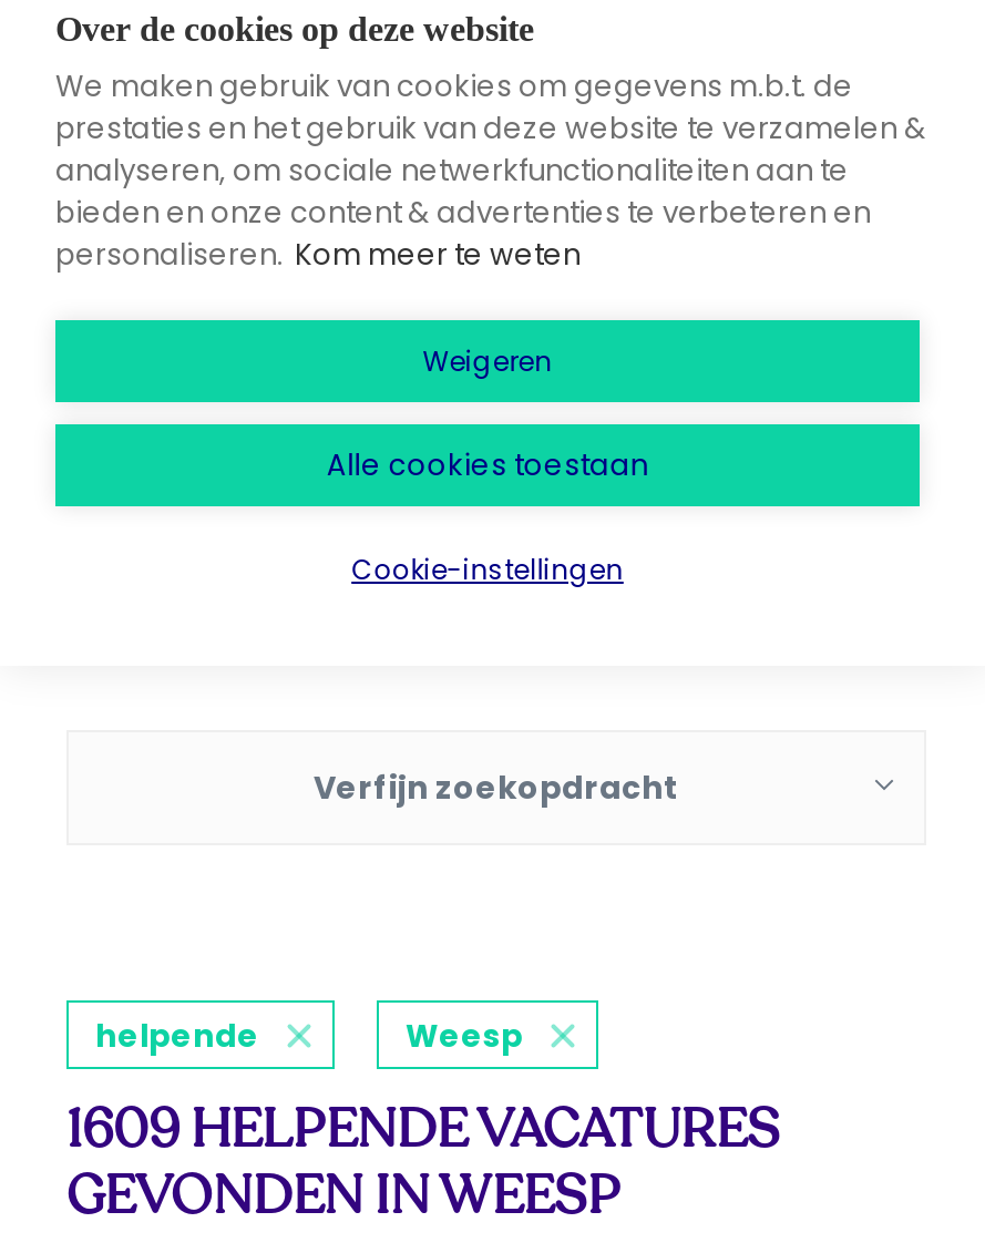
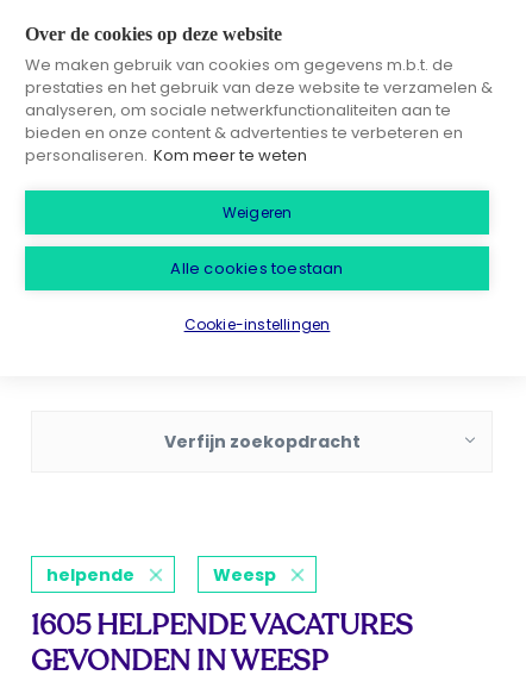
[66,1093,780,1167] 1609 HELPENDE VACATURES -> [31,606,413,645] 1605 HELPENDE VACATURES

